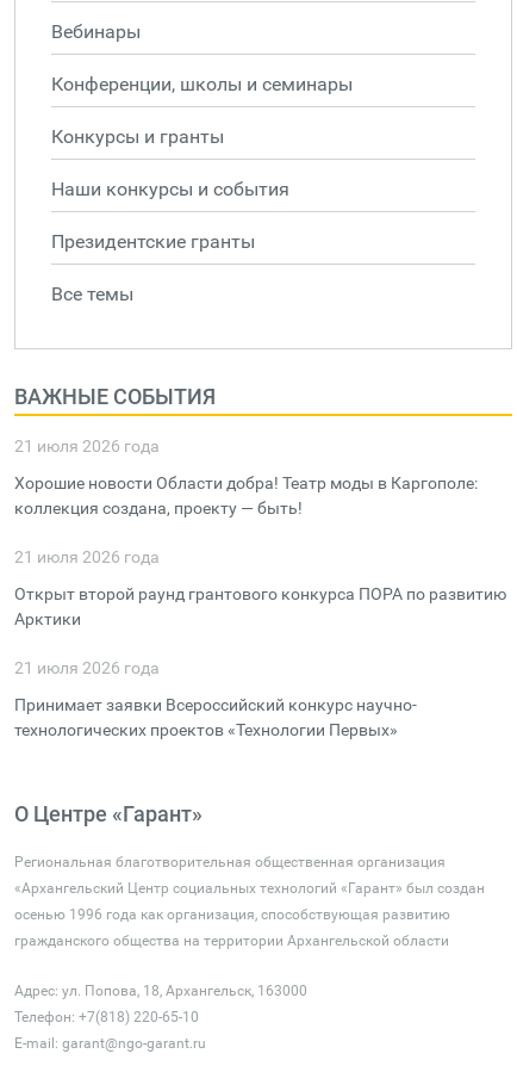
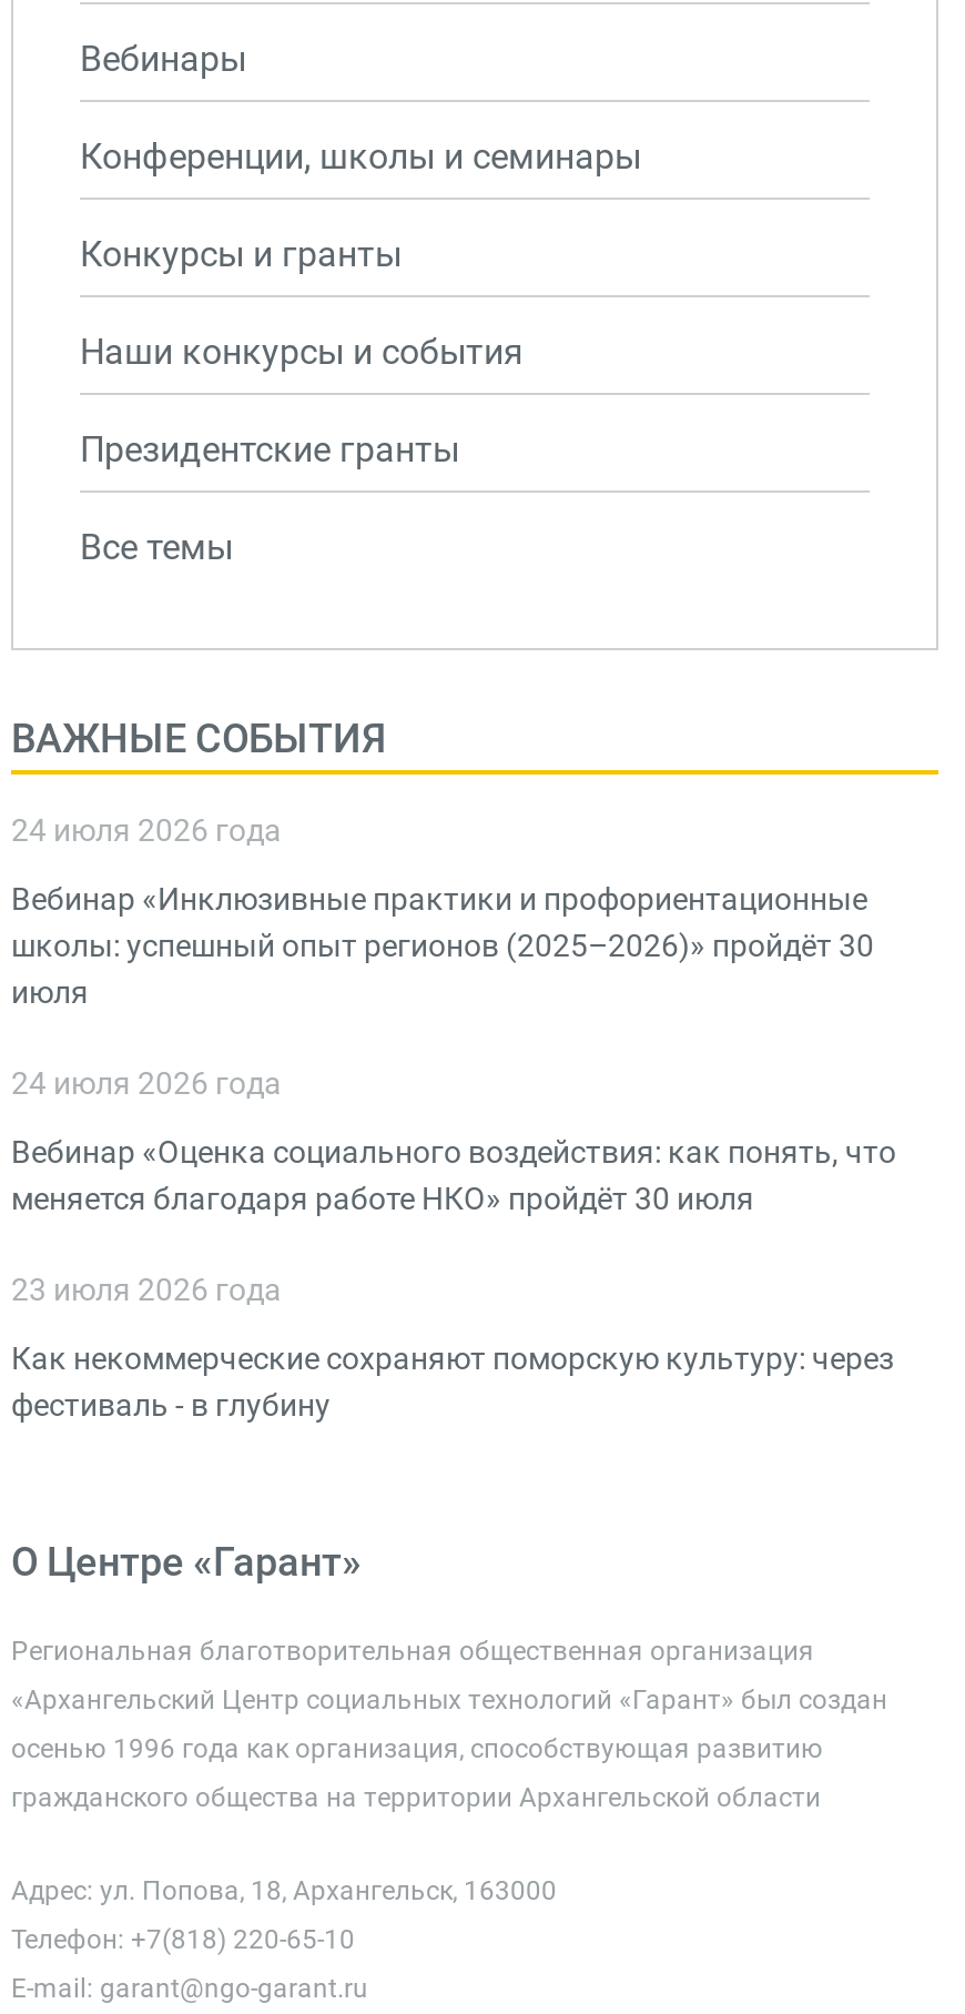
[14,436,160,455] 21 июля 2026 года -> [11,812,282,848] 24 июля 2026 года
[14,473,478,517] Хорошие новости Области добра! Театр моды в Каргополе: | коллекция создана, проекту — быть! -> [11,881,874,1010] Вебинар «Инклюзивные практики и профориентационные | школы: успешный опыт регионов (2025–2026)» пройдёт 30 | июля
[14,547,160,566] 21 июля 2026 года -> [11,1065,282,1101] 24 июля 2026 года
[14,584,506,628] Открыт второй раунд грантового конкурса ПОРА по развитию | Арктики -> [11,1134,896,1216] Вебинар «Оценка социального воздействия: как понять, что | меняется благодаря работе НКО» пройдёт 30 июля
[14,658,160,677] 21 июля 2026 года -> [11,1272,282,1307] 23 июля 2026 года
[14,695,417,739] Принимает заявки Всероссийский конкурс научно- | технологических проектов «Технологии Первых» -> [11,1340,894,1423] Как некоммерческие сохраняют поморскую культуру: через | фестиваль - в глубину

